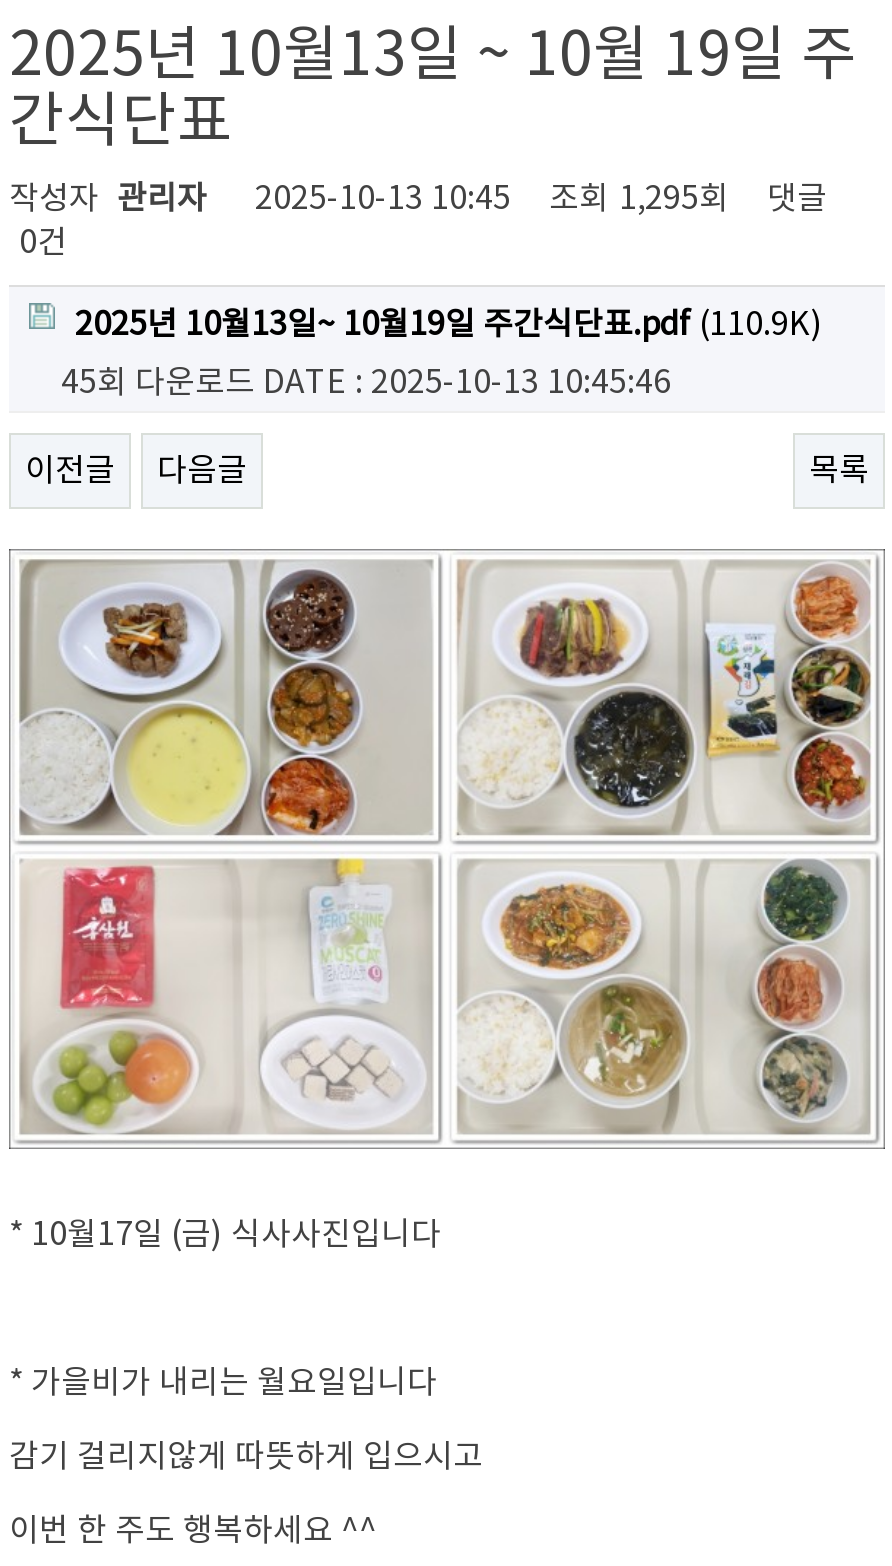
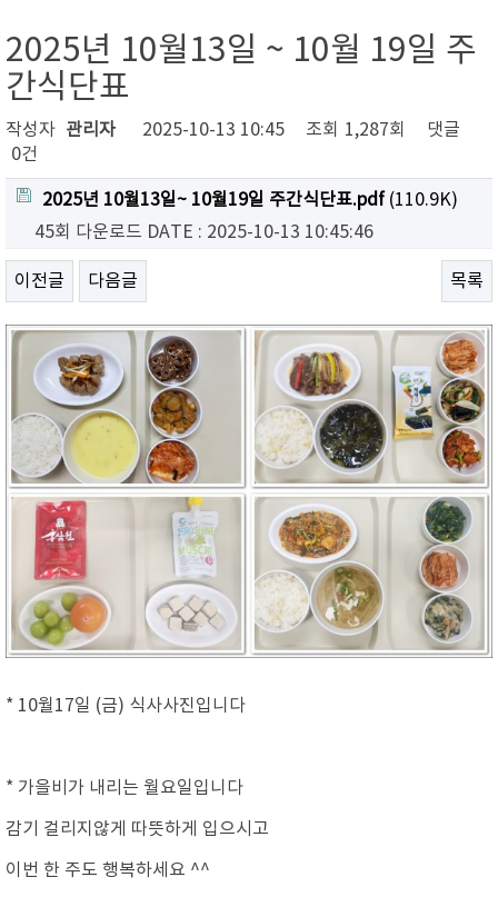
[9,181,827,217] 작성자 관리자 2025-10-13 10:45 조회 1,295회 댓글 -> [6,120,460,140] 작성자 관리자 2025-10-13 10:45 조회 1,287회 댓글

